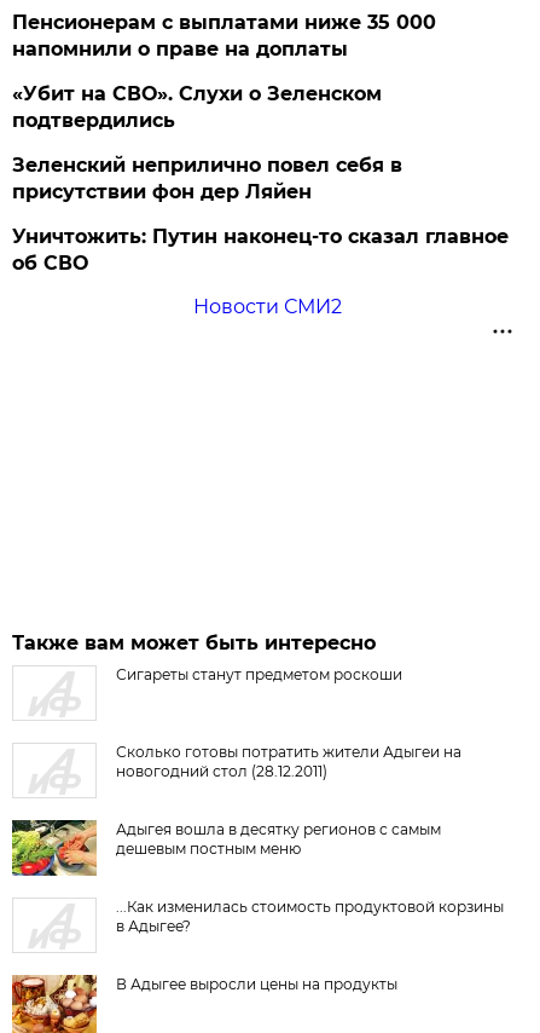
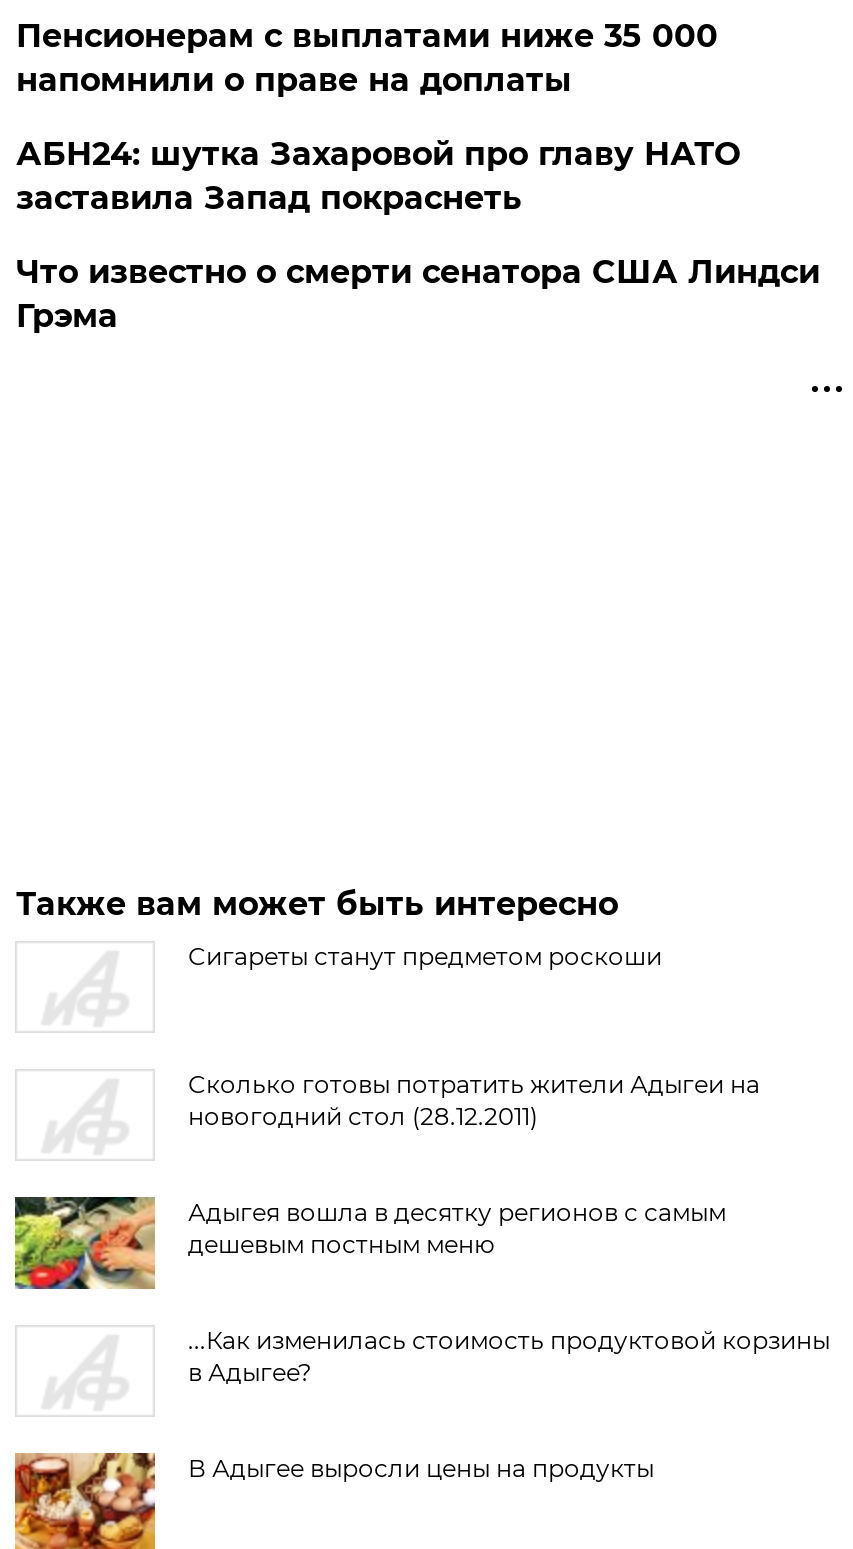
[13,82,509,318] «Убит на СВО». Слухи о Зеленском | подтвердились | Зеленский неприлично повел cебя в | присутствии фон дер Ляйен | Уничтожить: Путин наконец-то сказал главное | об СВО | Новости СМИ2 -> [16,135,820,335] АБН24: шутка Захаровой про главу НАТО | заставила Запад покраснеть | Что известно о смерти сенатора США Линдси | Грэма

